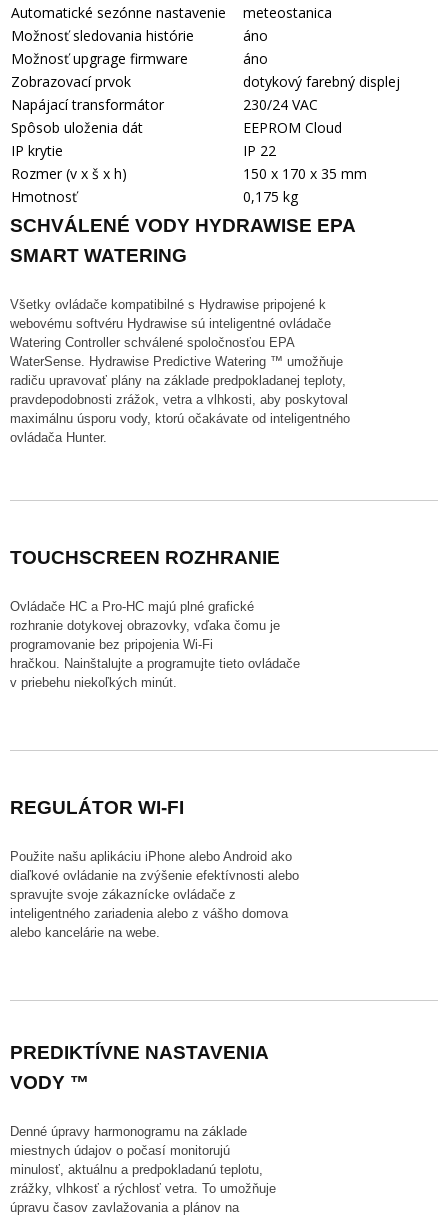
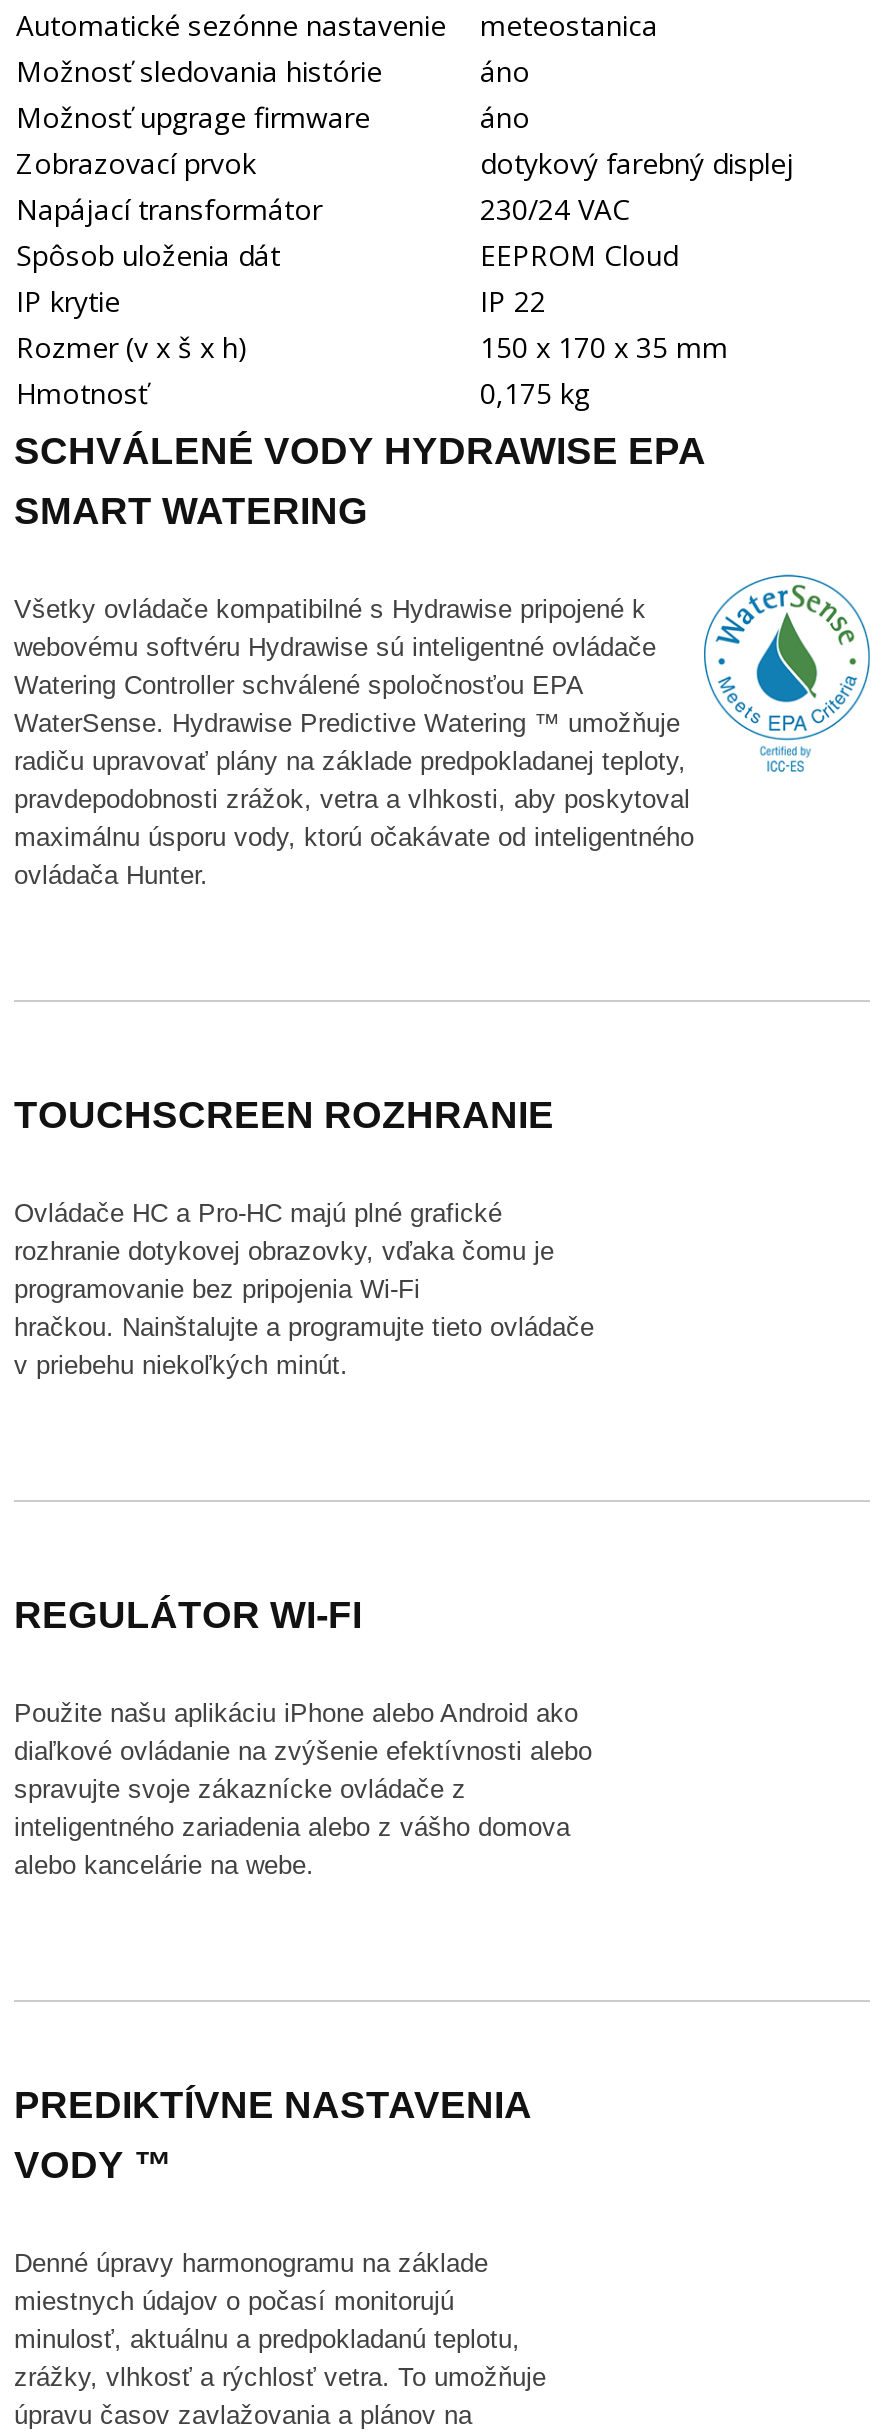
none -> [702,572,872,774] [image]

